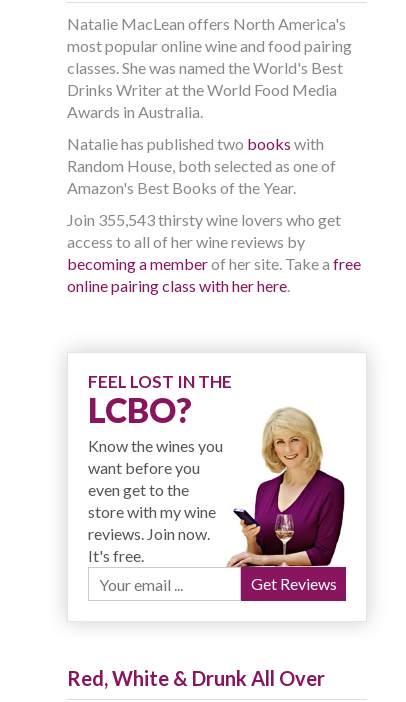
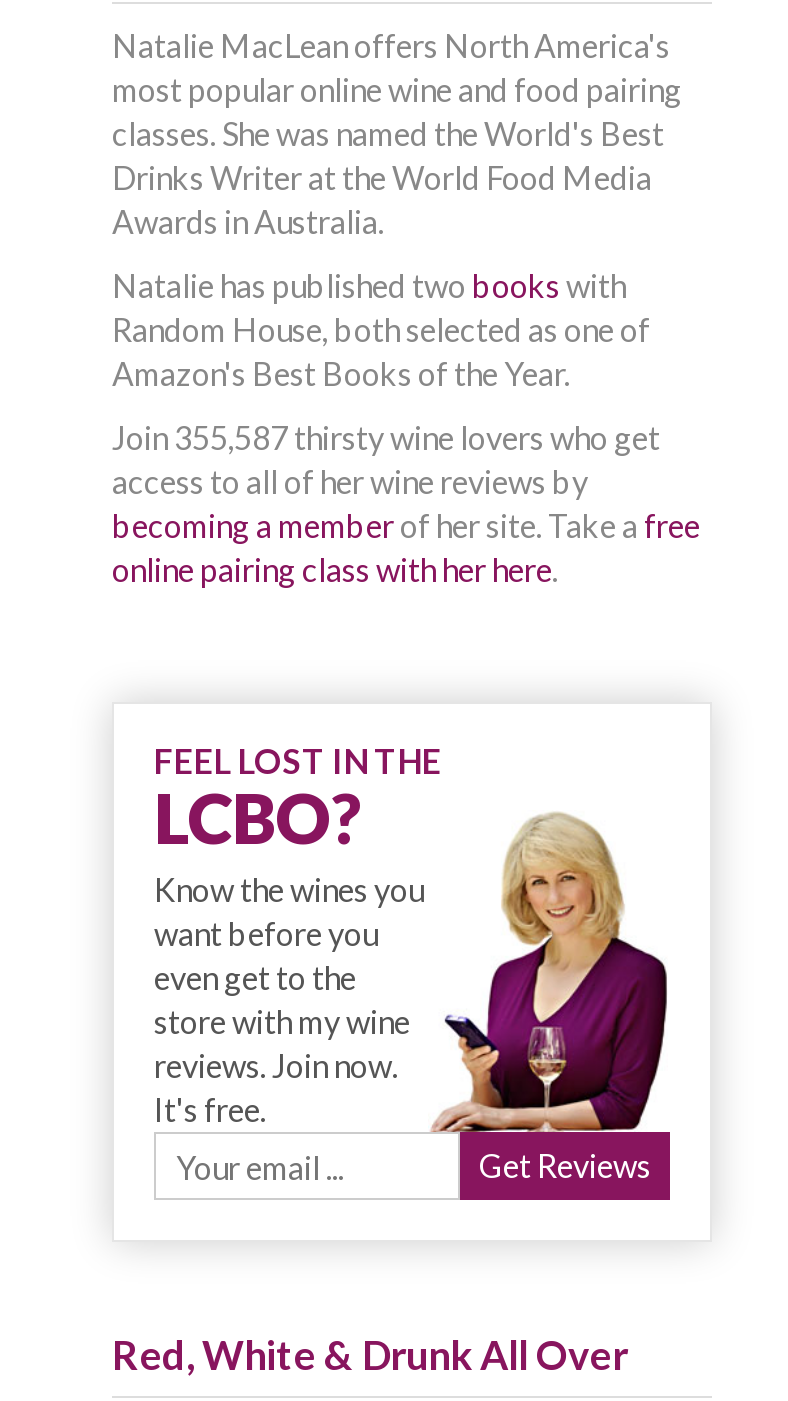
[67,210,341,229] Join 355,543 thirsty wine lovers who get -> [112,419,660,457] Join 355,587 thirsty wine lovers who get

